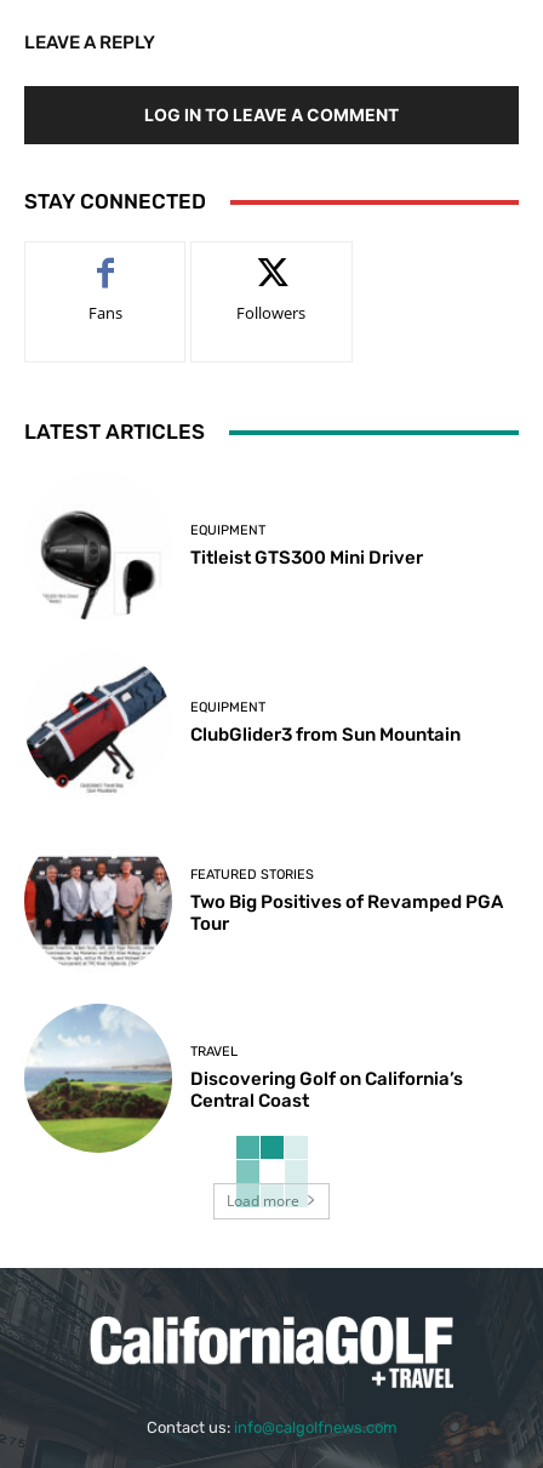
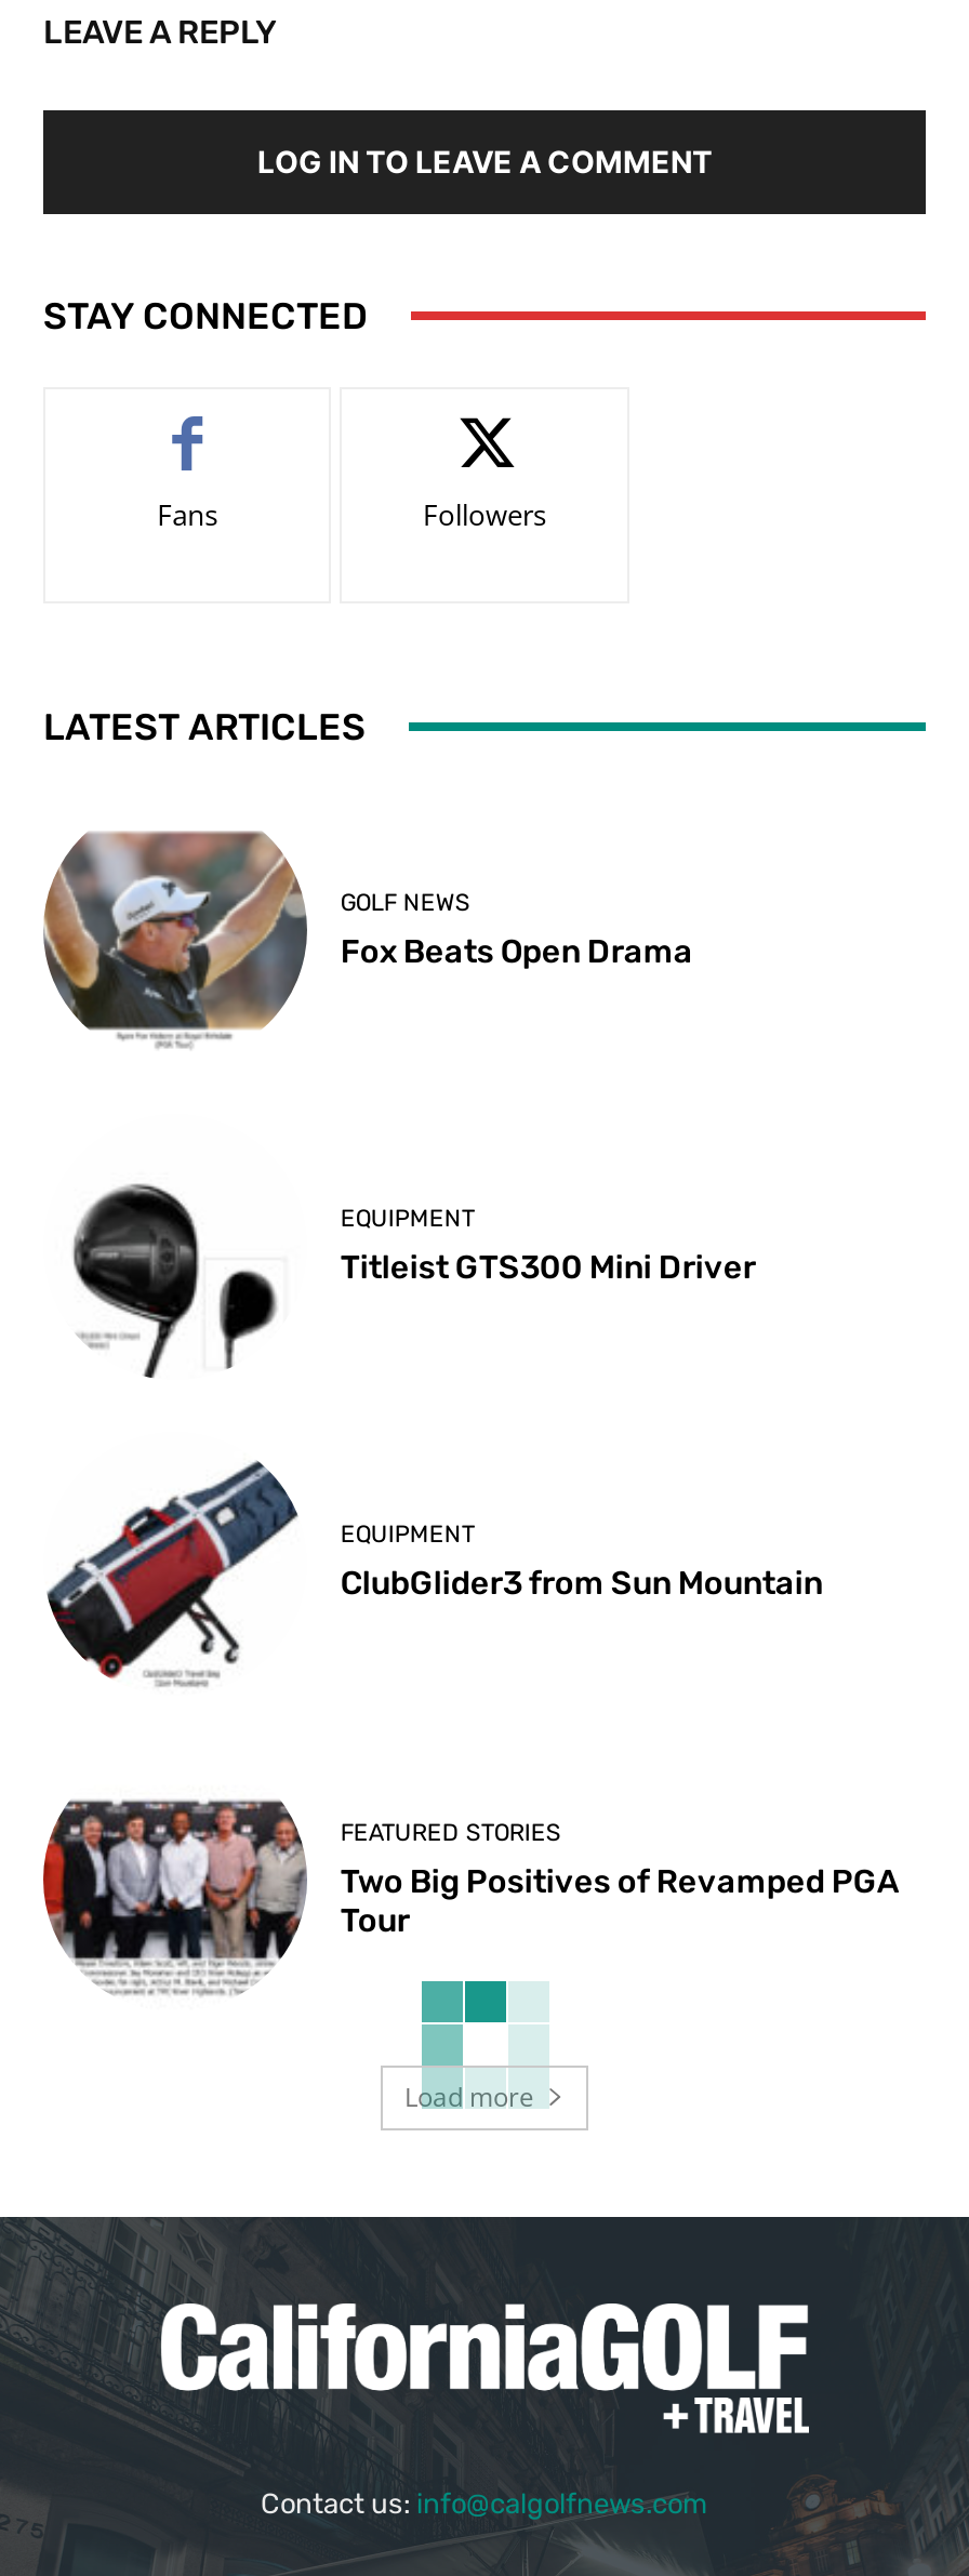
none -> [41,831,693,1047] [image] | GOLF NEWS | Fox Beats Open Drama
moved [27,522,503,934] -> [48,1205,898,1940]: [image] | EQUIPMENT | Titleist GTS300 Mini Driver | EQUIPMENT | ClubGlider3 from Sun Mountain | FEATURED STORIES | Two Big Positives of Revamped PGA | Tour
[24,1003,463,1154] [image] | TRAVEL | Discovering Golf on California’s | Central Coast -> none

